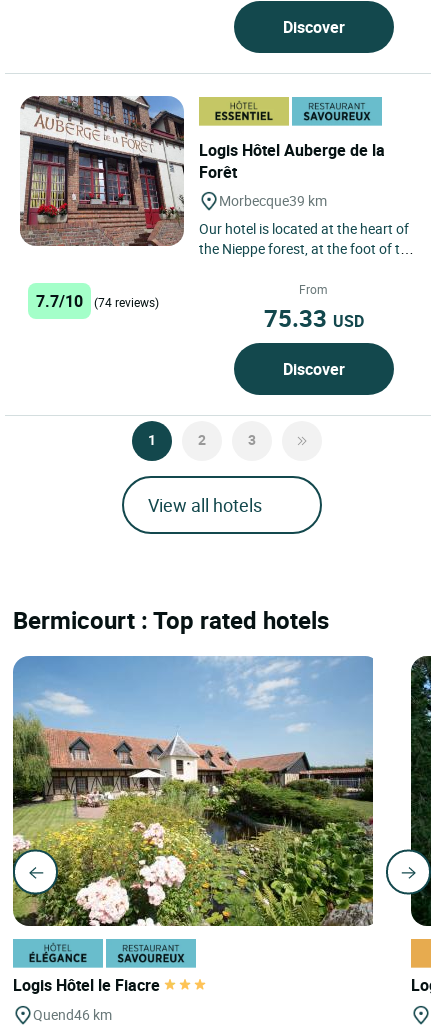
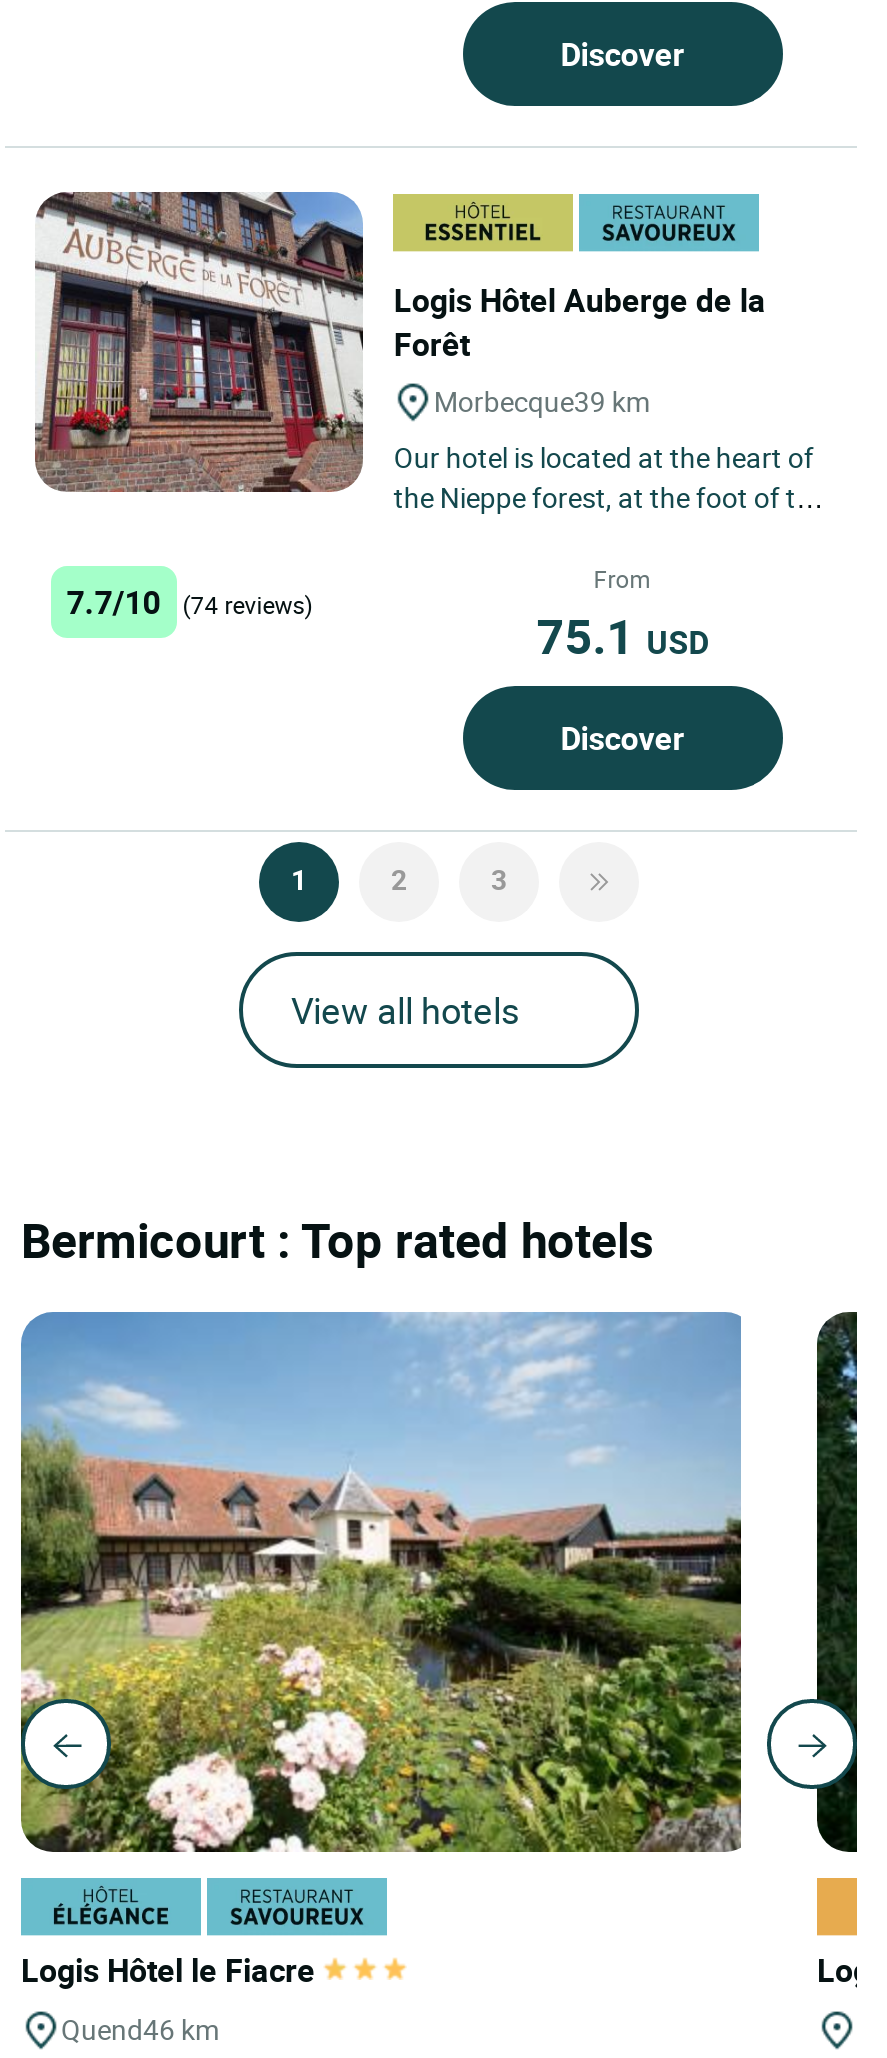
[264,302,364,334] 75.33 USD -> [536,604,708,668] 75.1 USD

